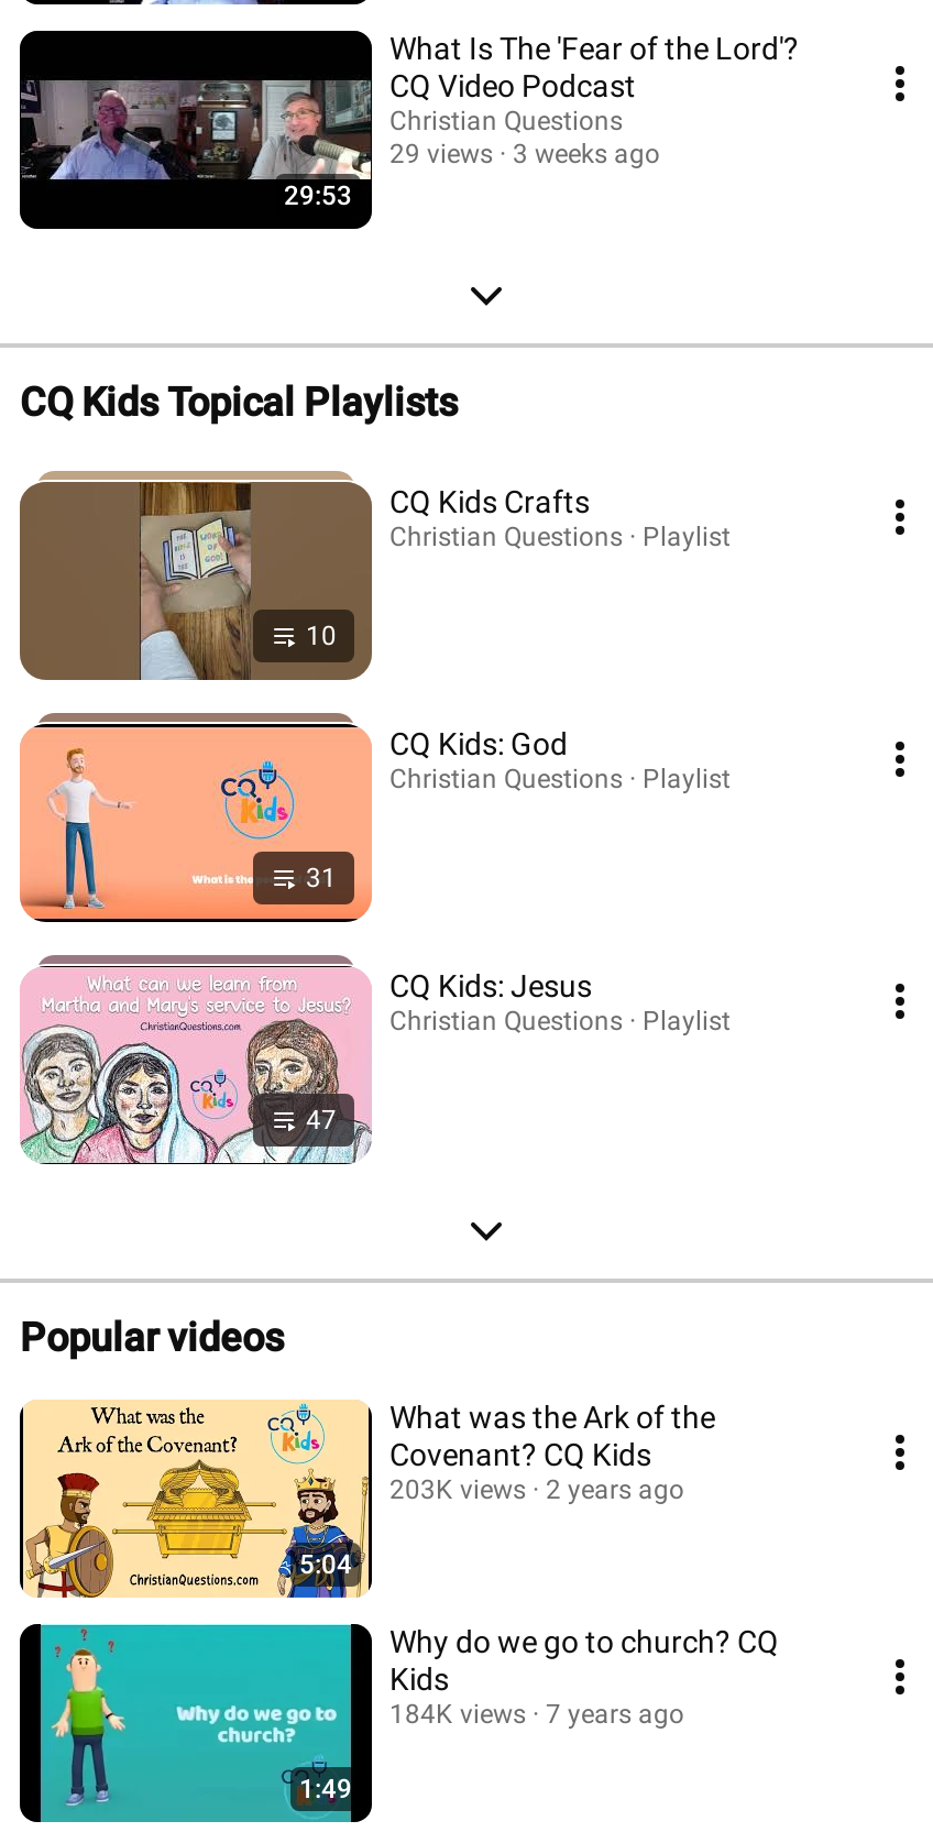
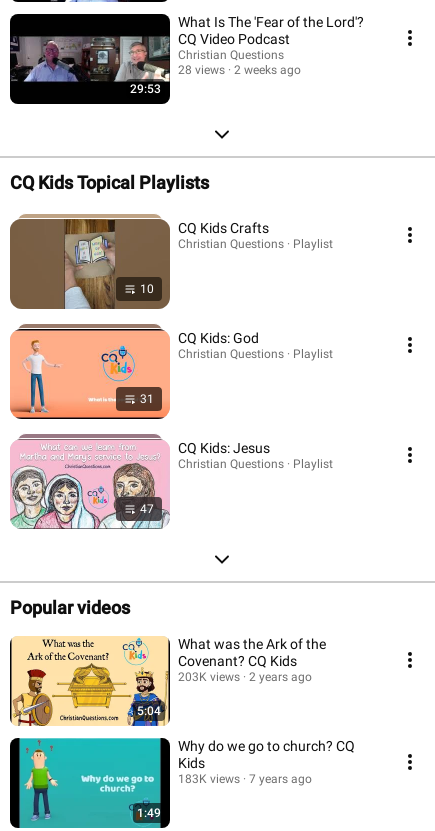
[389,139,493,169] 29 views -> [178,63,225,77] 28 views
[513,139,660,169] 3 weeks ago -> [234,63,301,77] 2 weeks ago
[389,1699,684,1730] 184K views 7 years ago -> [178,772,312,786] 183K views 7 years ago

